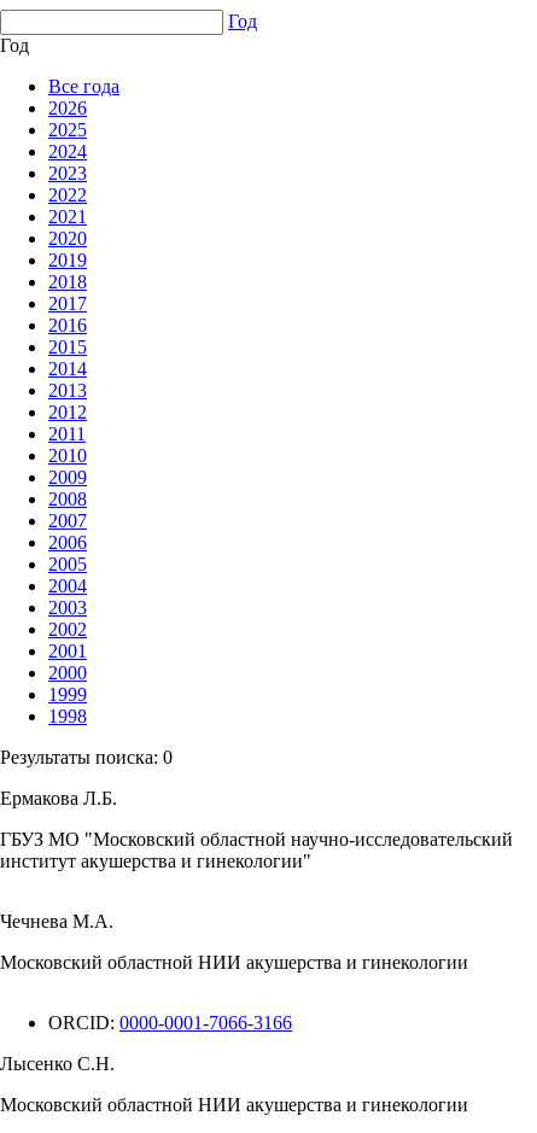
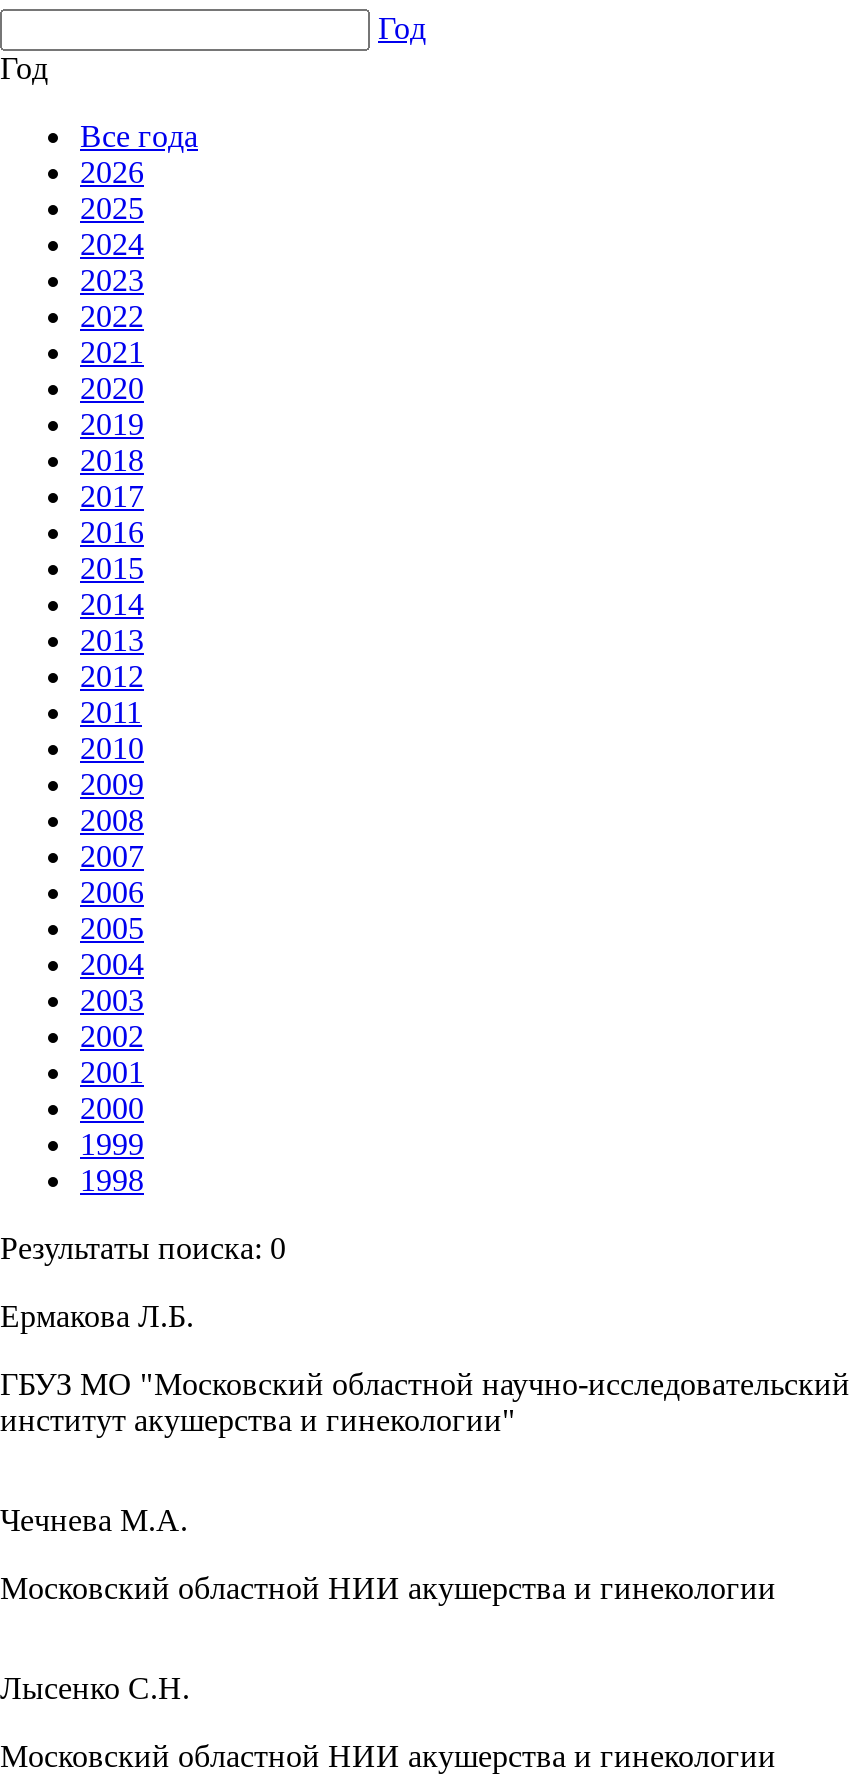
[48,1012,292,1033] ORCID: 0000-0001-7066-3166 -> none

